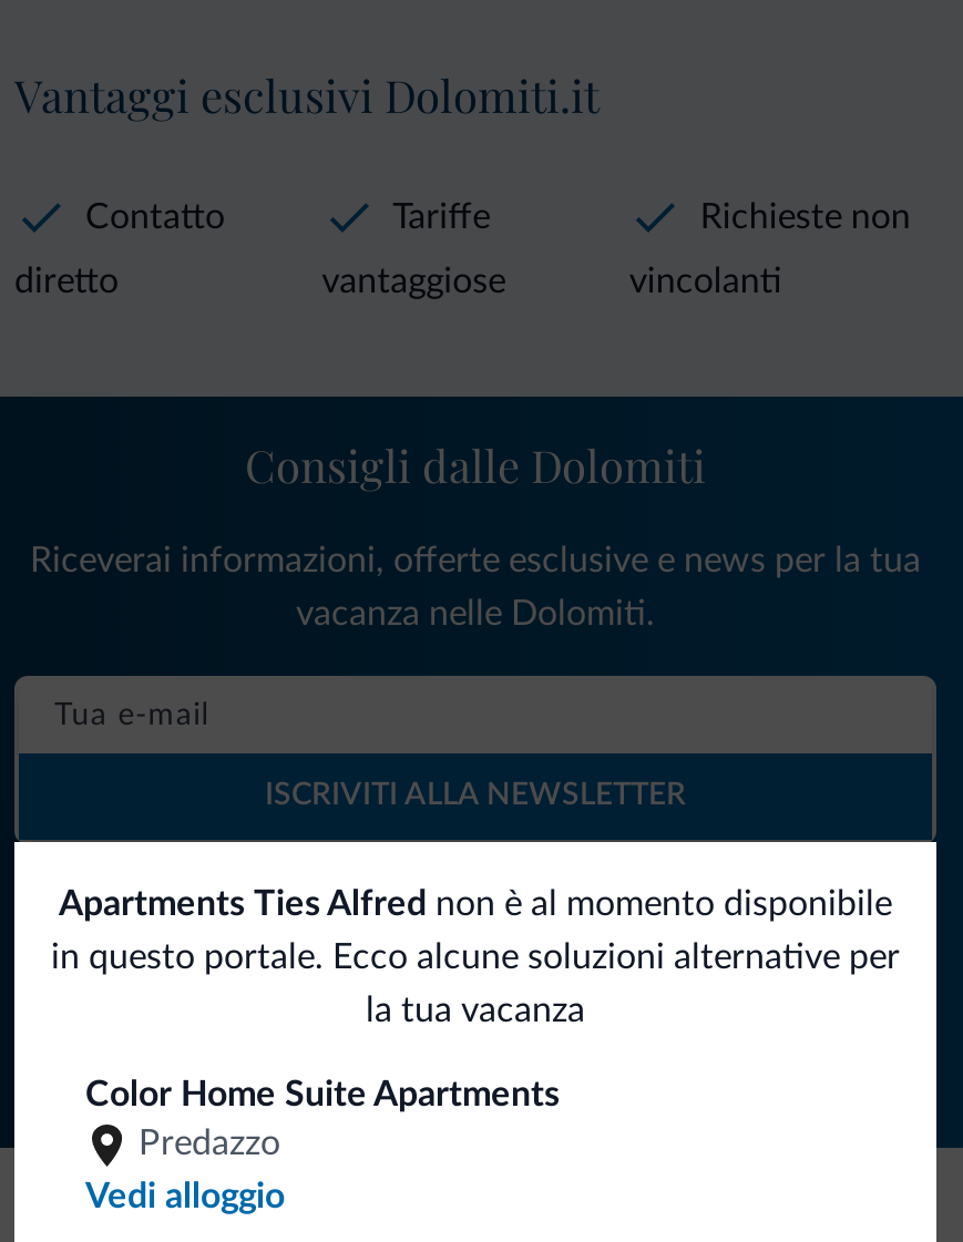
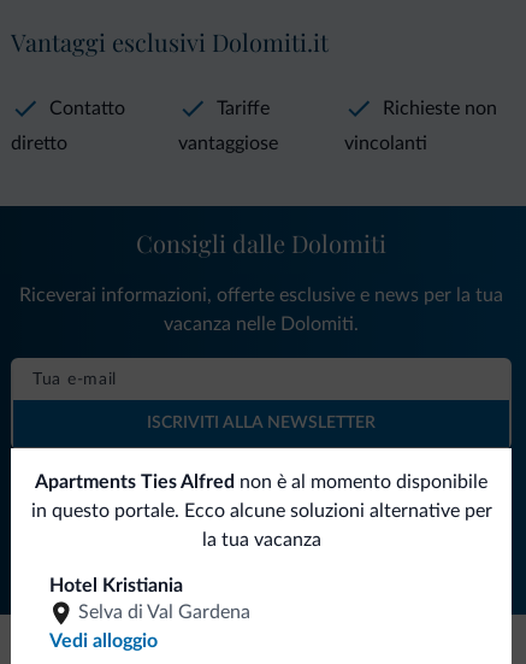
[85,1077,560,1161] Color Home Suite Apartments | Predazzo -> [49,576,250,622] Hotel Kristiania | Selva di Val Gardena

